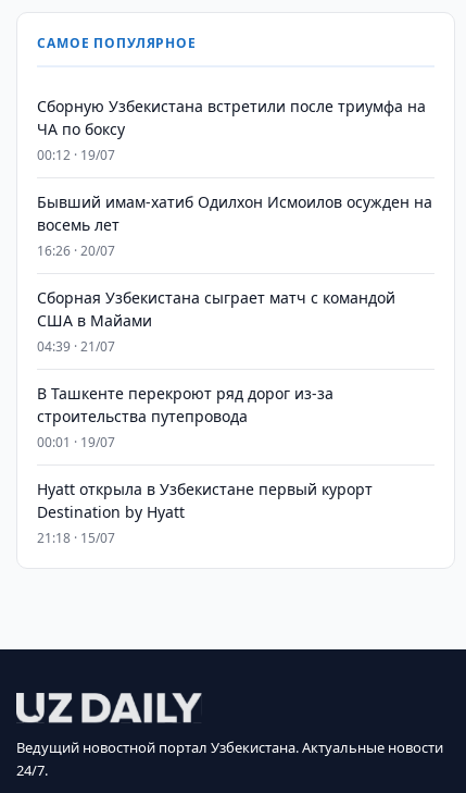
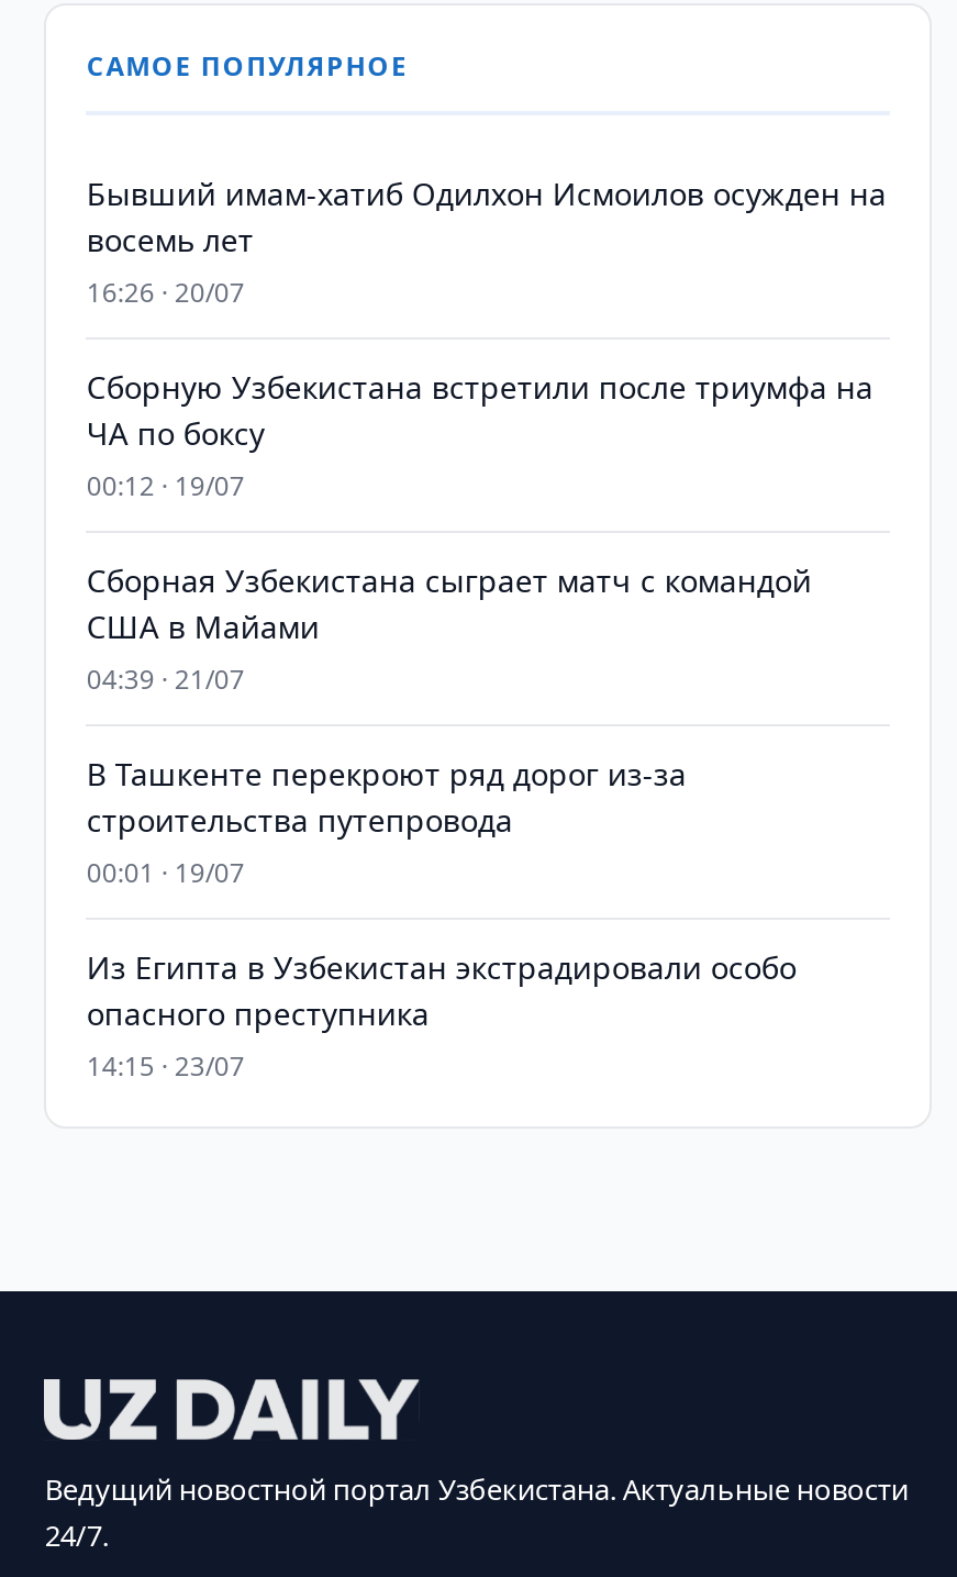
moved [37,96,426,164] -> [87,366,873,504]: Сборную Узбекистана встретили после триумфа на | ЧА по боксу | 00:12 · 19/07
moved [37,191,433,260] -> [87,173,886,311]: Бывший имам-хатиб Одилхон Исмоилов осужден на | восемь лет | 16:26 · 20/07
[37,479,373,547] Hyatt открыла в Узбекистане первый курорт | Destination by Hyatt | 21:18 · 15/07 -> [87,946,796,1085] Из Египта в Узбекистан экстрадировали особо | опасного преступника | 14:15 · 23/07

